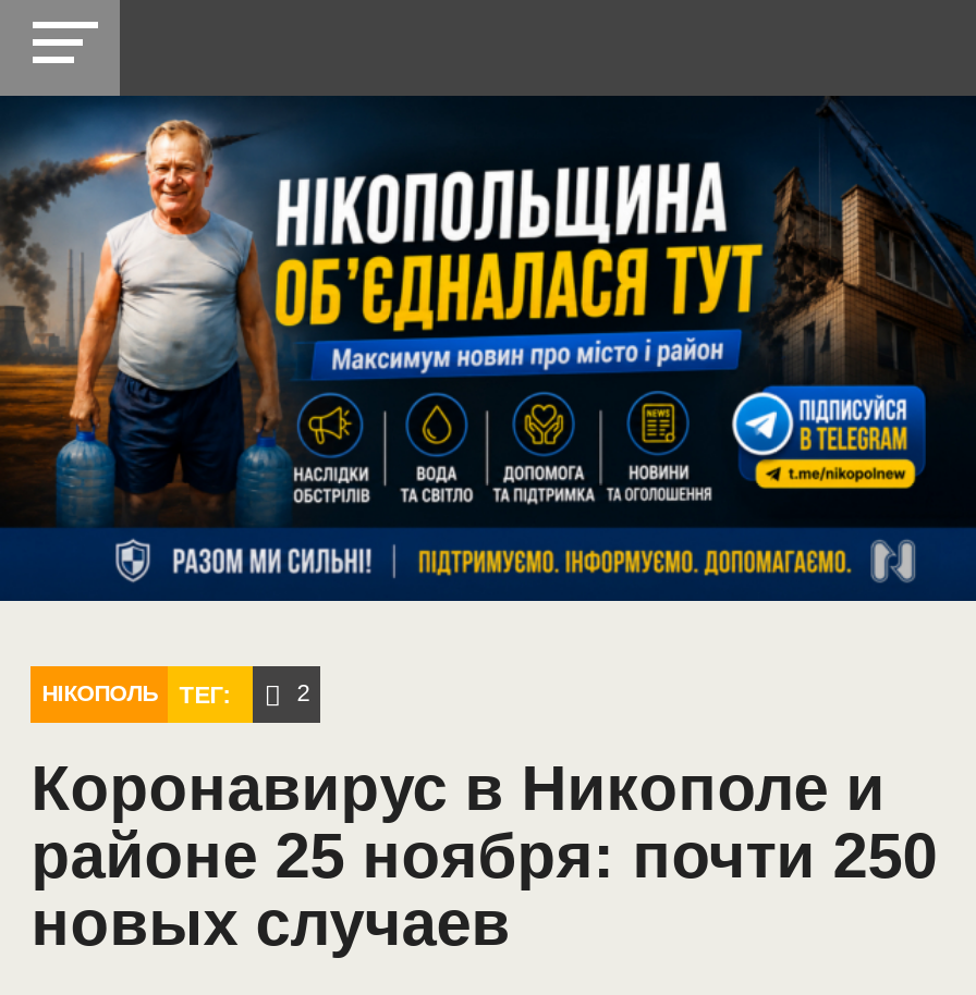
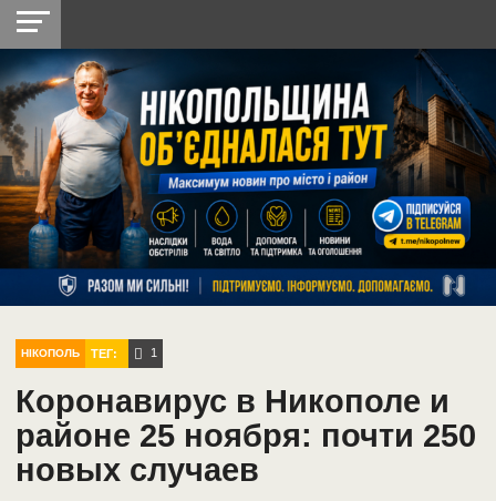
[297,679,310,705] 2 -> [151,346,157,359] 1

